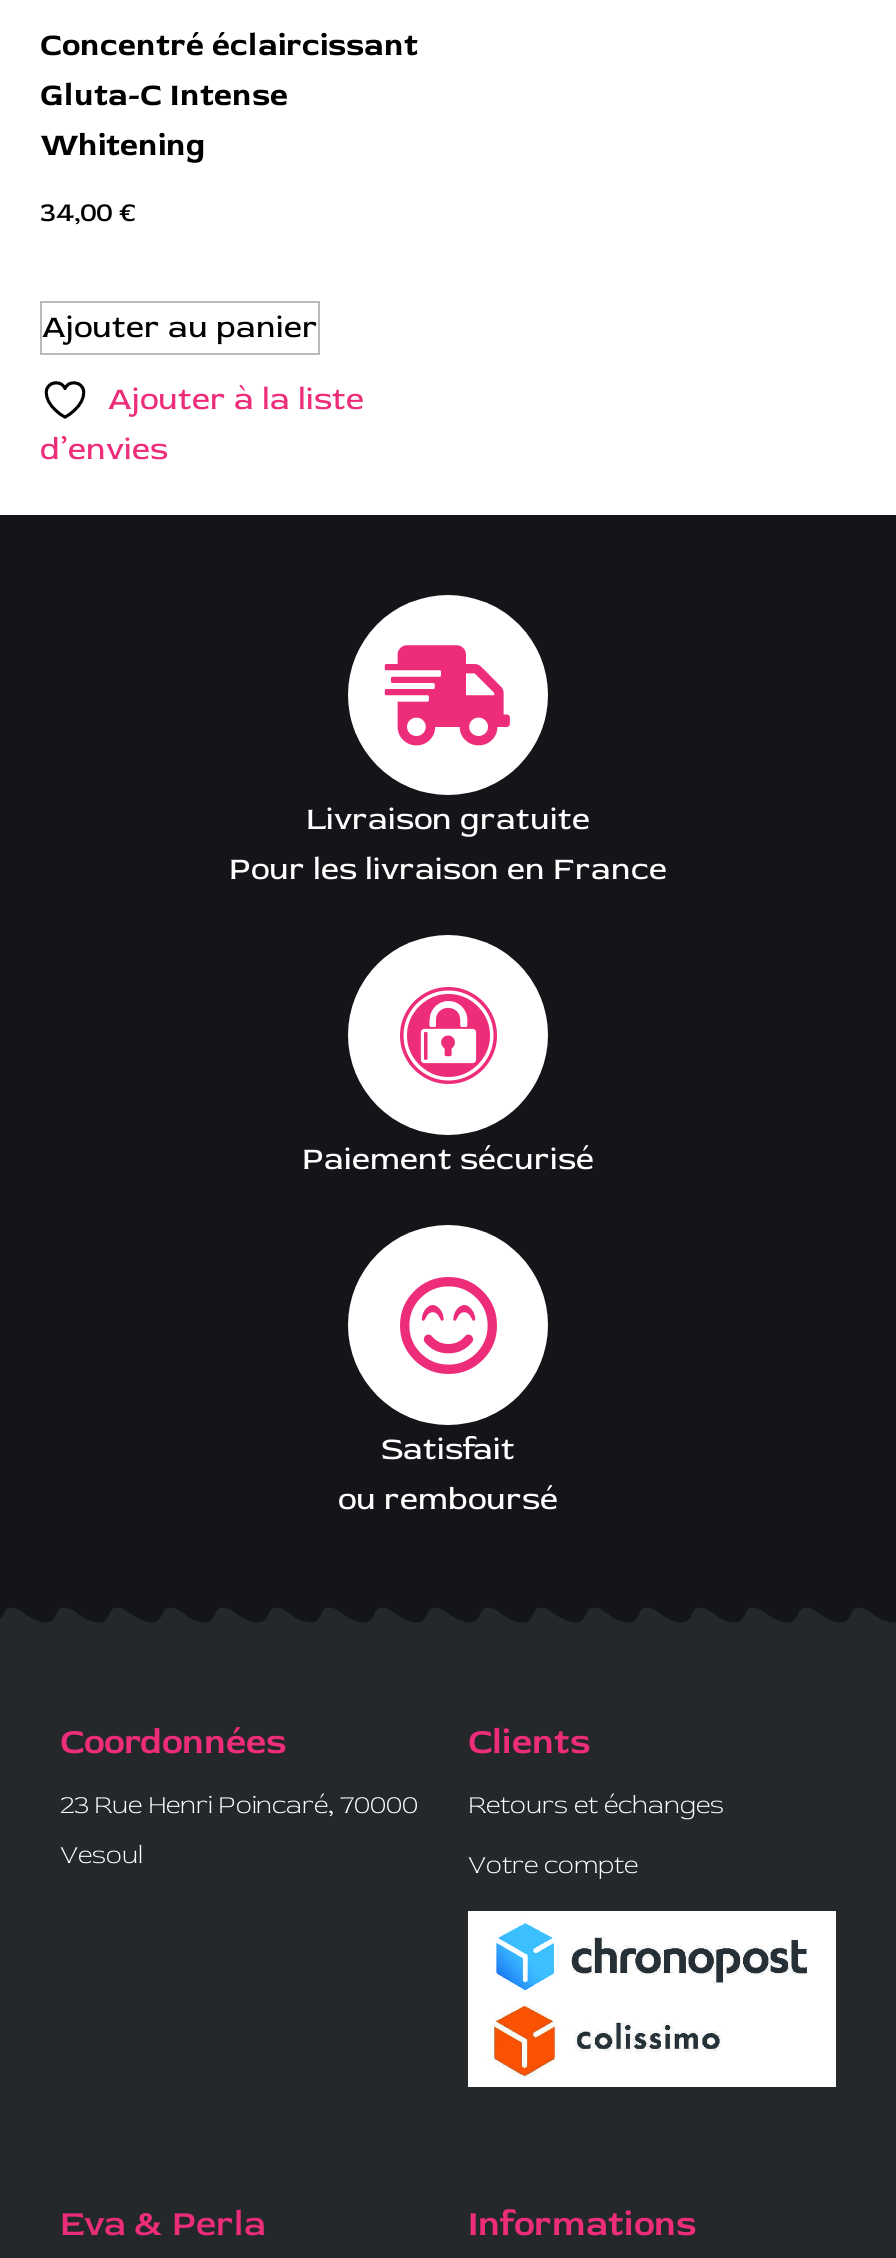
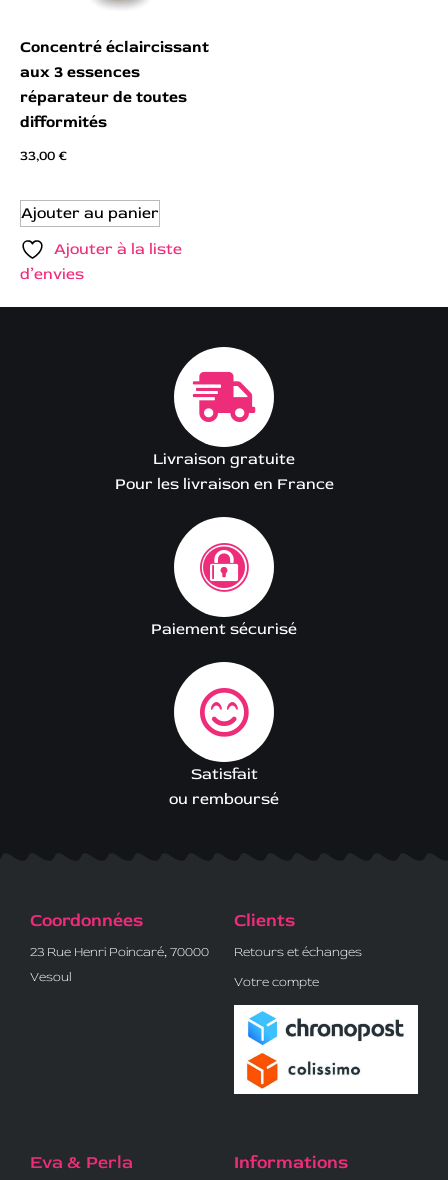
[40,75,288,165] Gluta-C Intense | Whitening -> [20,62,187,132] aux 3 essences | réparateur de toutes | difformités
[40,195,136,229] 34,00 € -> [20,147,67,164] 33,00 €

